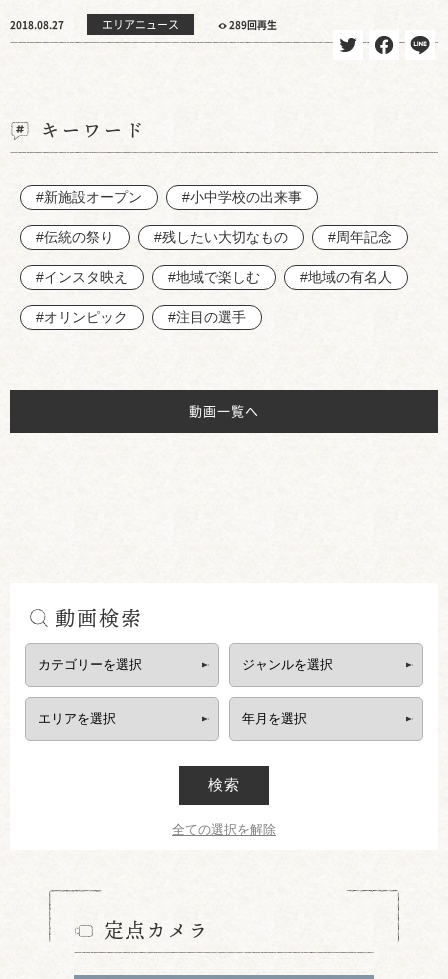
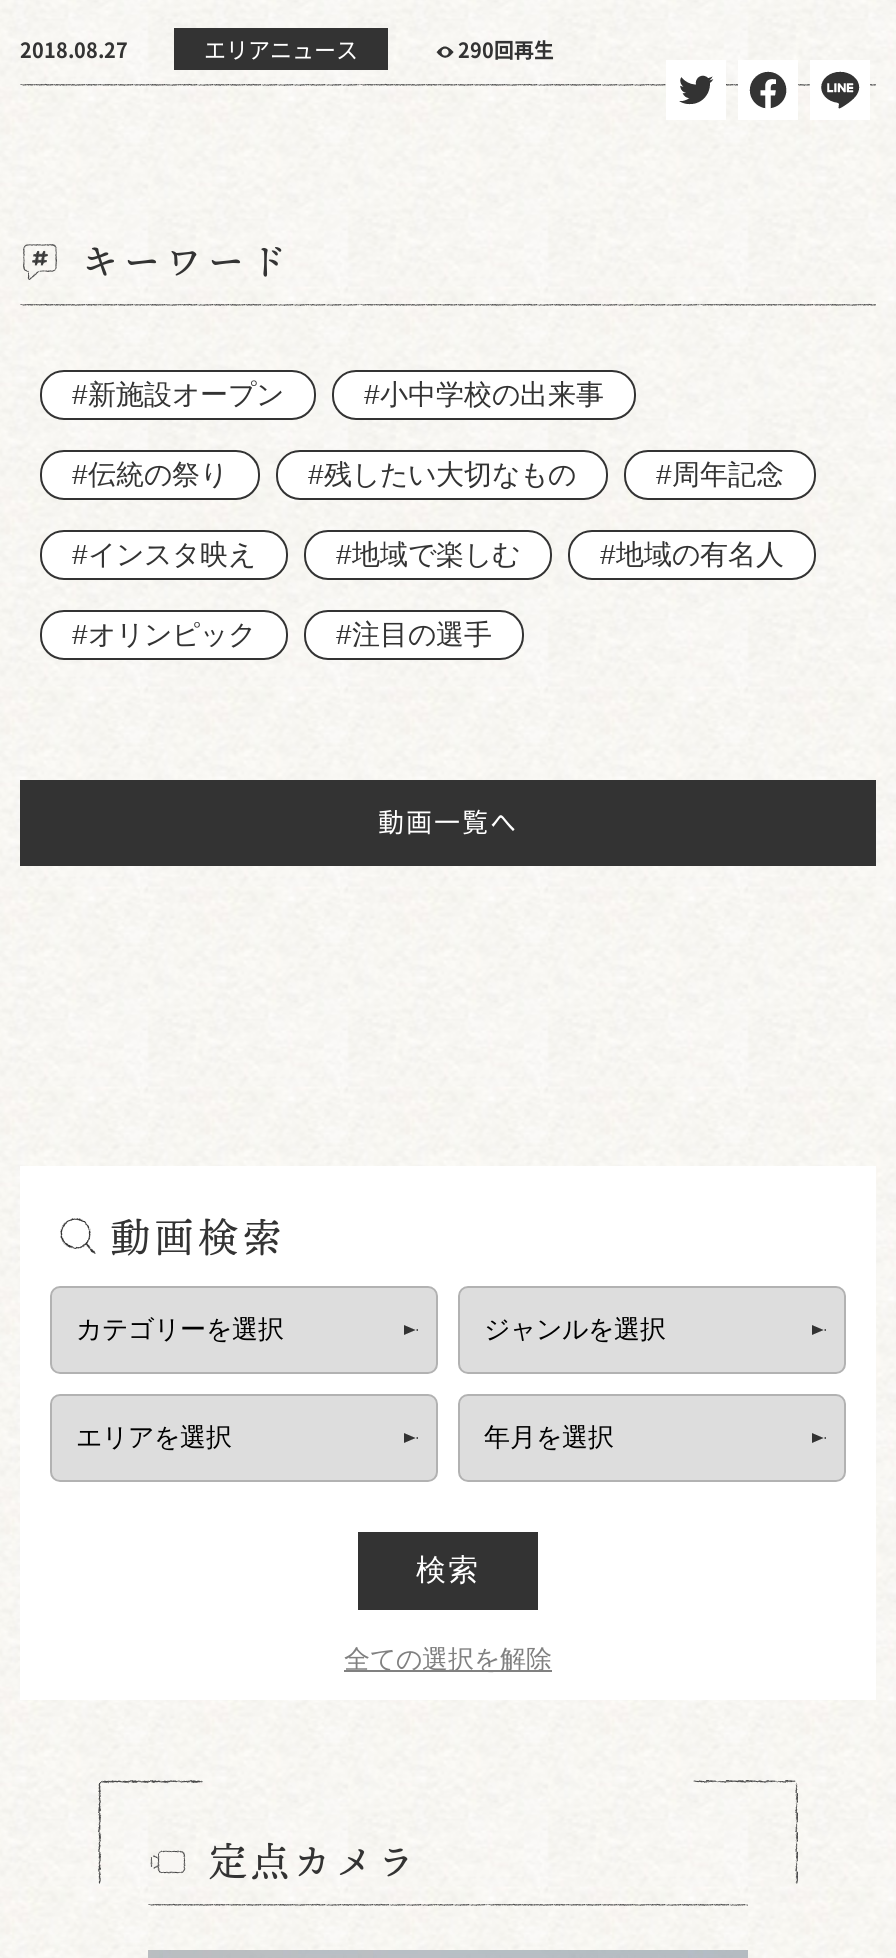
[229,20,277,30] 289回再生 -> [458,40,554,60] 290回再生

